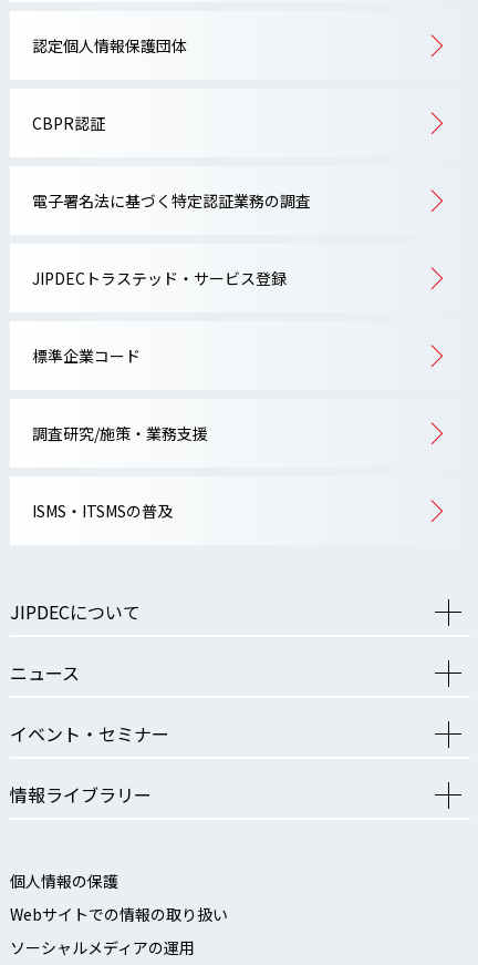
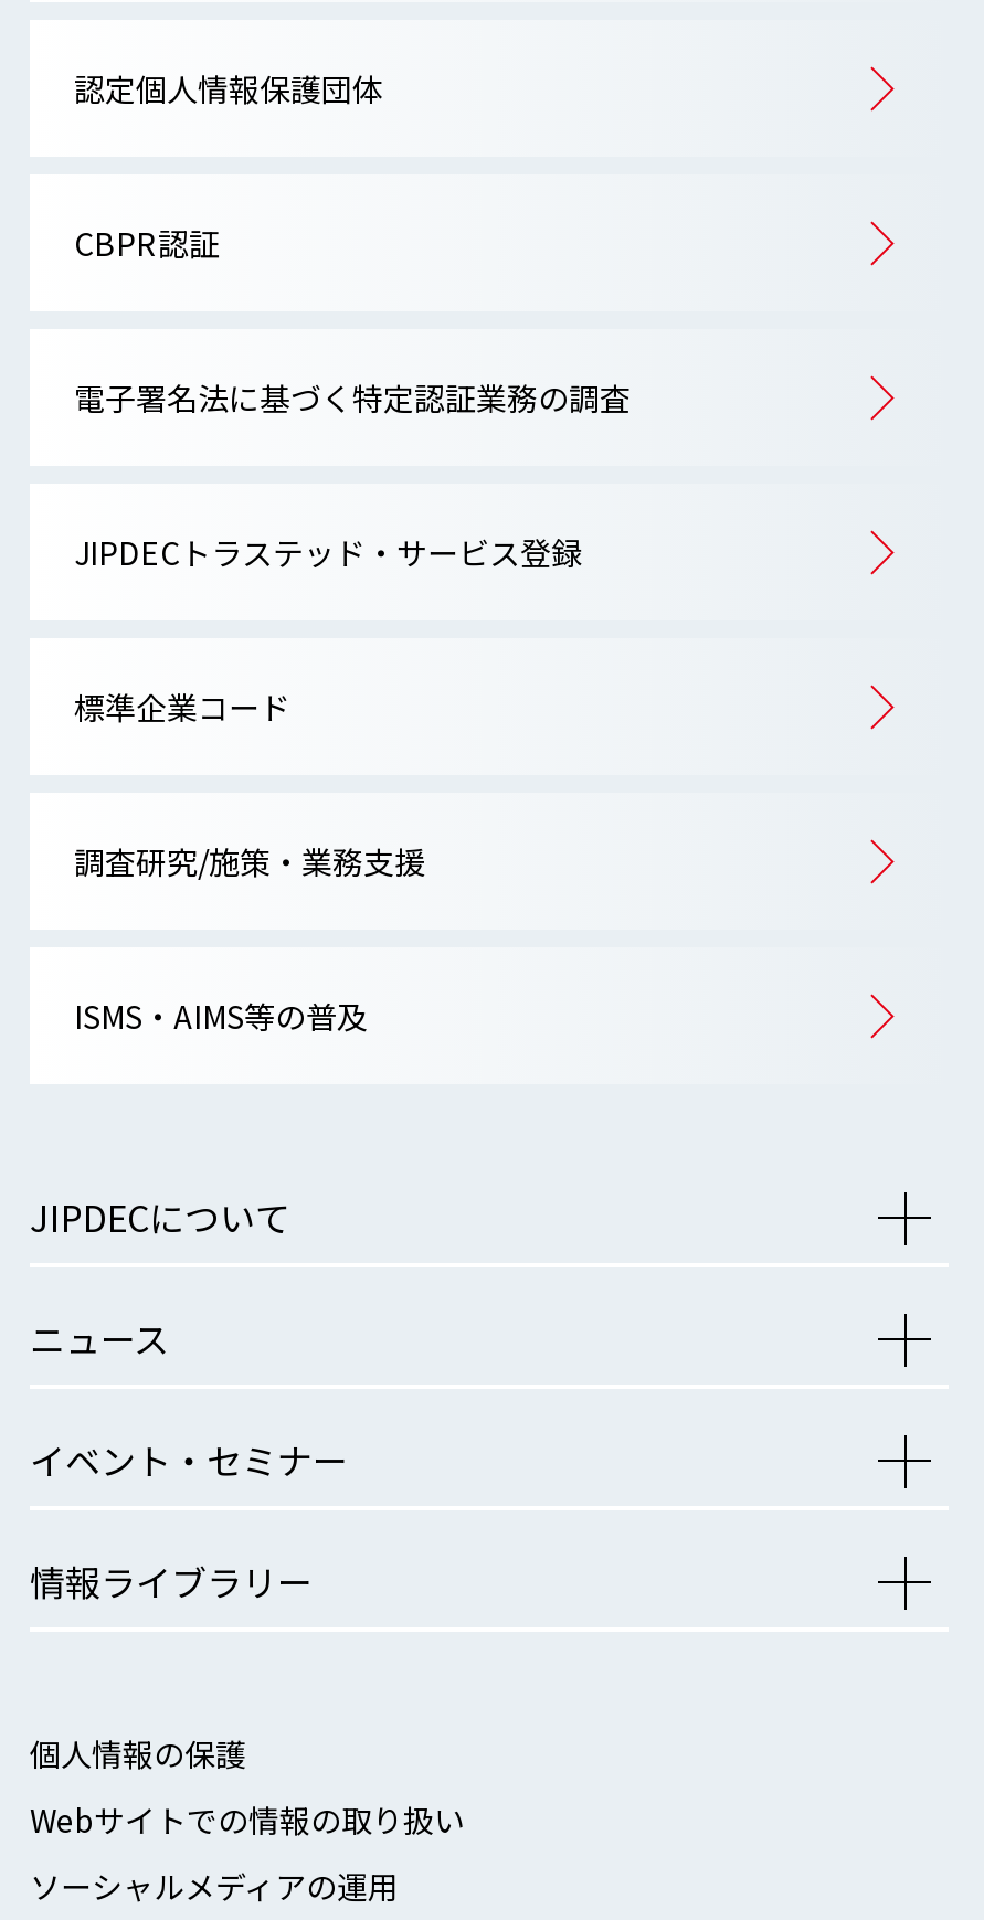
[32,500,173,522] ISMS・ITSMSの普及 -> [74,994,368,1038] ISMS・AIMS等の普及

